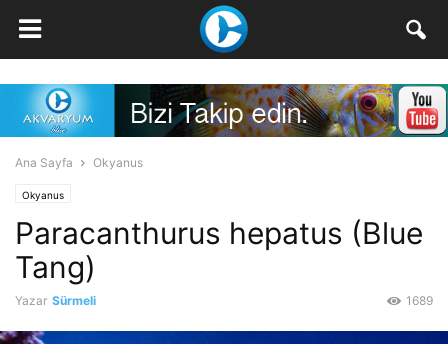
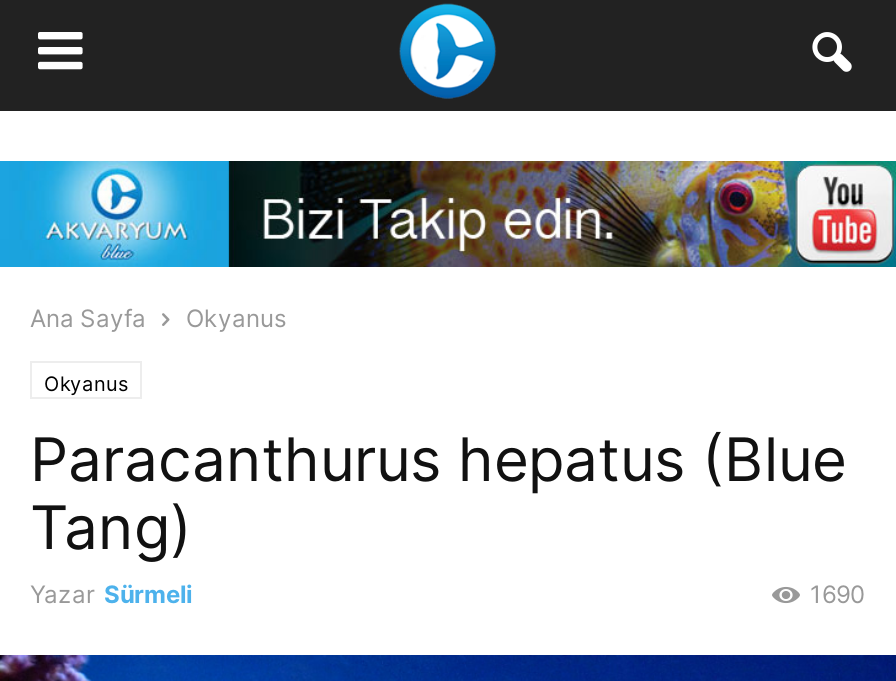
[406,293,433,308] 1689 -> [810,579,866,609] 1690

